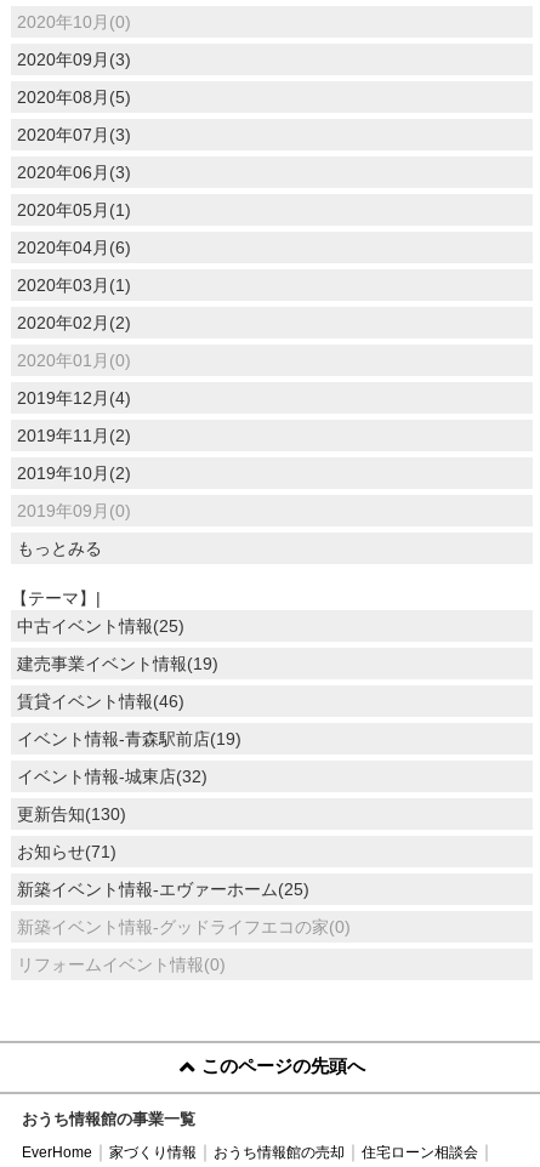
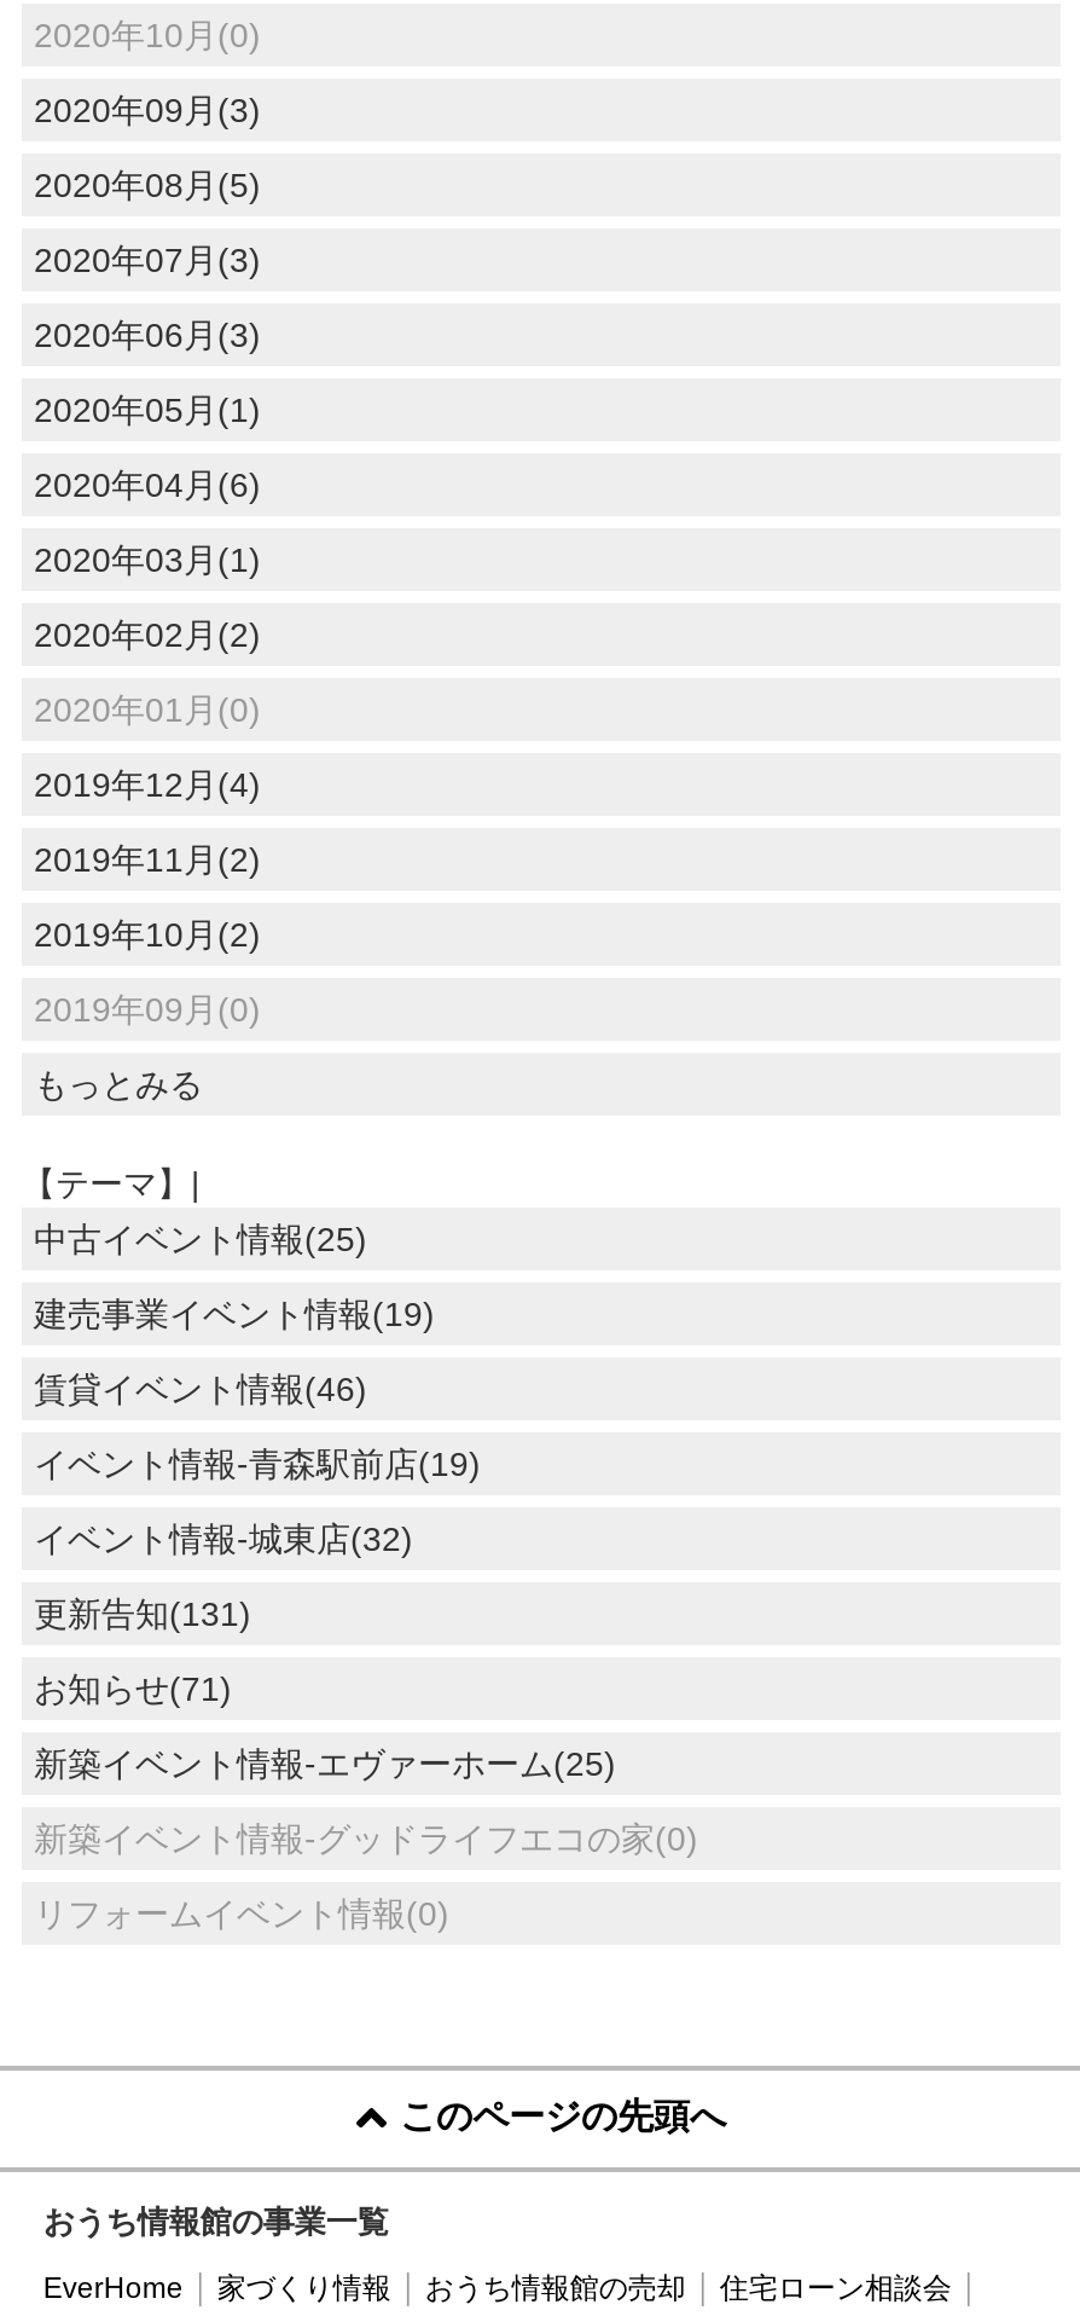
[17,804,126,824] 更新告知(130) -> [34,1594,251,1633] 更新告知(131)

